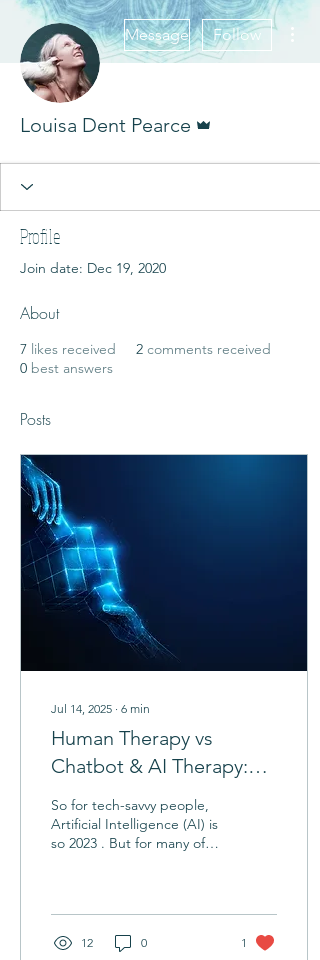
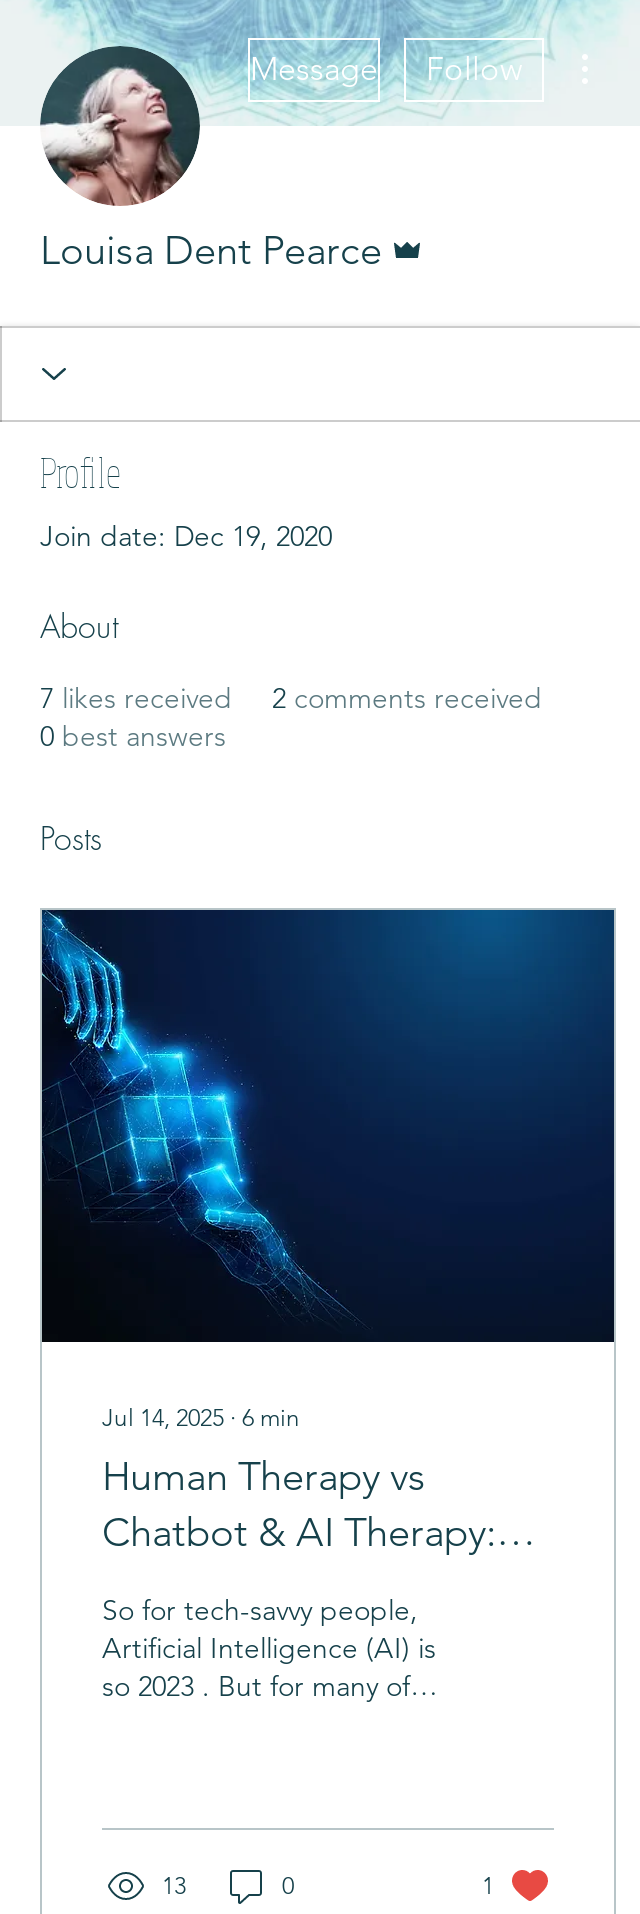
[81,935,93,950] 12 -> [162,1869,186,1899] 13

